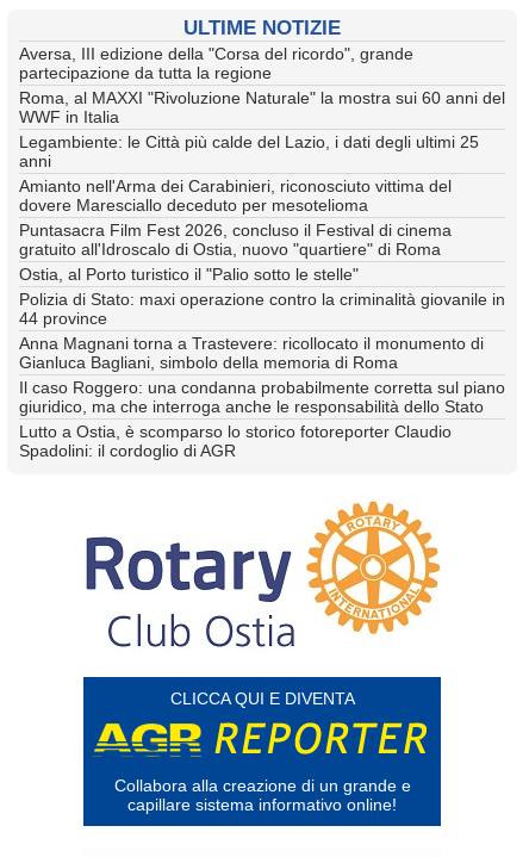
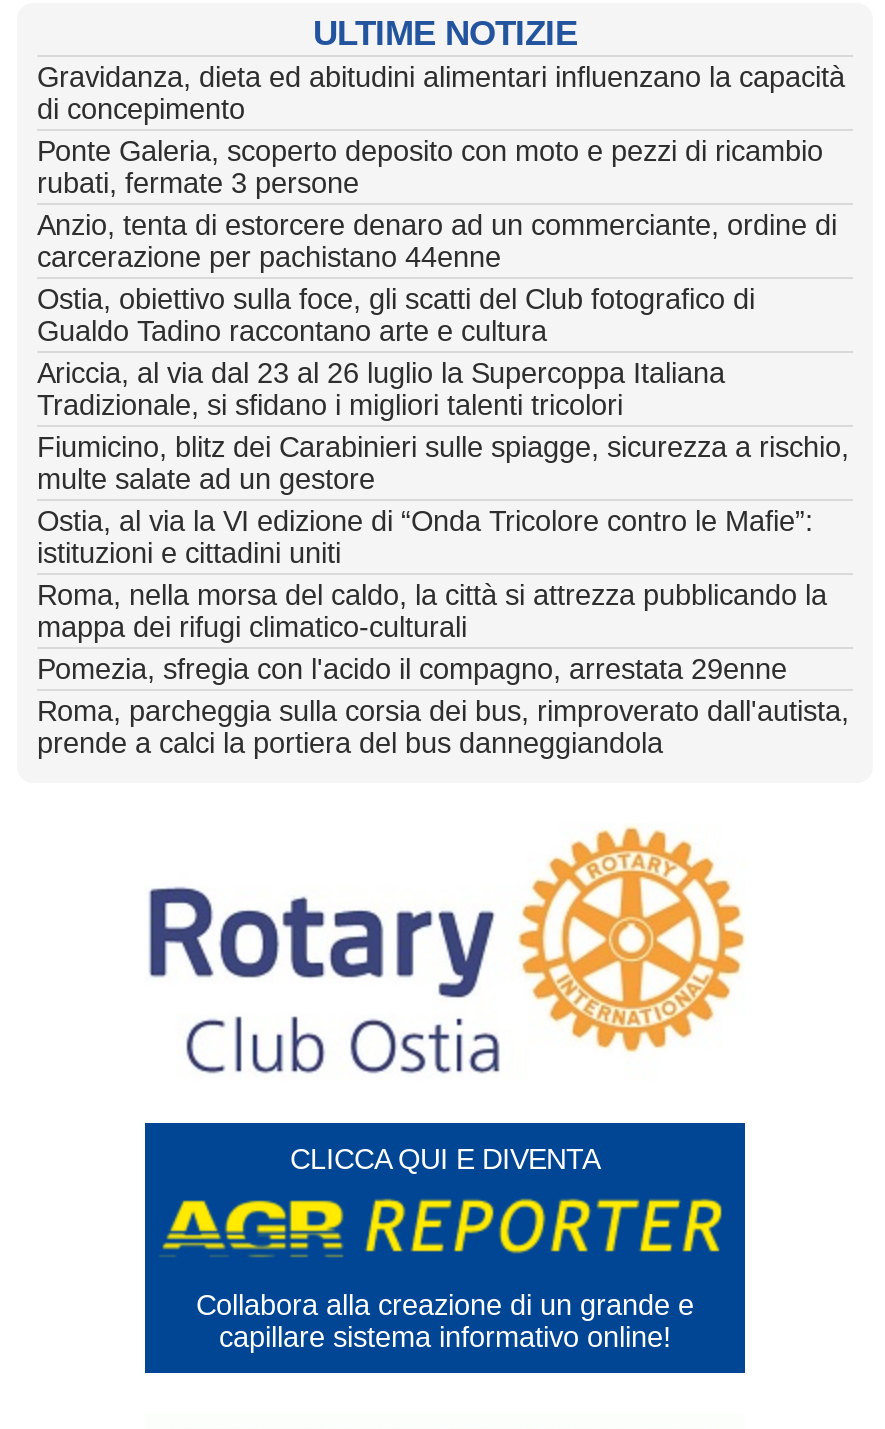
[19,44,505,459] Aversa, III edizione della "Corsa del ricordo", grande | partecipazione da tutta la regione | Roma, al MAXXI "Rivoluzione Naturale" la mostra sui 60 anni del | WWF in Italia | Legambiente: le Città più calde del Lazio, i dati degli ultimi 25 | anni | Amianto nell'Arma dei Carabinieri, riconosciuto vittima del | dovere Maresciallo deceduto per mesotelioma | Puntasacra Film Fest 2026, concluso il Festival di cinema | gratuito all'Idroscalo di Ostia, nuovo "quartiere" di Roma | Ostia, al Porto turistico il "Palio sotto le stelle" | Polizia di Stato: maxi operazione contro la criminalità giovanile in | 44 province | Anna Magnani torna a Trastevere: ricollocato il monumento di | Gianluca Bagliani, simbolo della memoria di Roma | Il caso Roggero: una condanna probabilmente corretta sul piano | giuridico, ma che interroga anche le responsabilità dello Stato | Lutto a Ostia, è scomparso lo storico fotoreporter Claudio | Spadolini: il cordoglio di AGR -> [37,62,849,760] Gravidanza, dieta ed abitudini alimentari influenzano la capacità | di concepimento | Ponte Galeria, scoperto deposito con moto e pezzi di ricambio | rubati, fermate 3 persone | Anzio, tenta di estorcere denaro ad un commerciante, ordine di | carcerazione per pachistano 44enne | Ostia, obiettivo sulla foce, gli scatti del Club fotografico di | Gualdo Tadino raccontano arte e cultura | Ariccia, al via dal 23 al 26 luglio la Supercoppa Italiana | Tradizionale, si sfidano i migliori talenti tricolori | Fiumicino, blitz dei Carabinieri sulle spiagge, sicurezza a rischio, | multe salate ad un gestore | Ostia, al via la VI edizione di “Onda Tricolore contro le Mafie”: | istituzioni e cittadini uniti | Roma, nella morsa del caldo, la città si attrezza pubblicando la | mappa dei rifugi climatico-culturali | Pomezia, sfregia con l'acido il compagno, arrestata 29enne | Roma, parcheggia sulla corsia dei bus, rimproverato dall'autista, | prende a calci la portiera del bus danneggiandola

